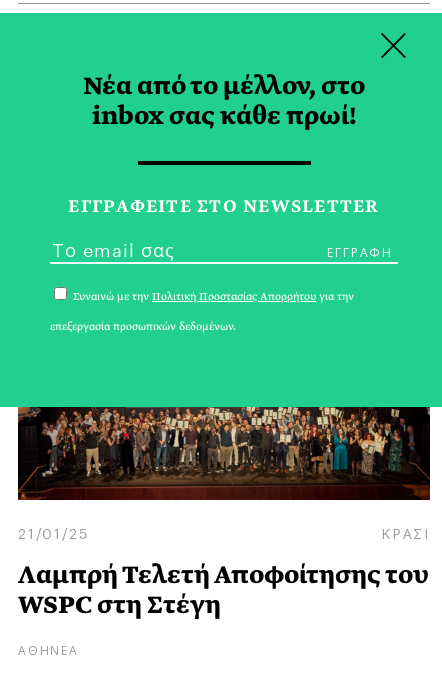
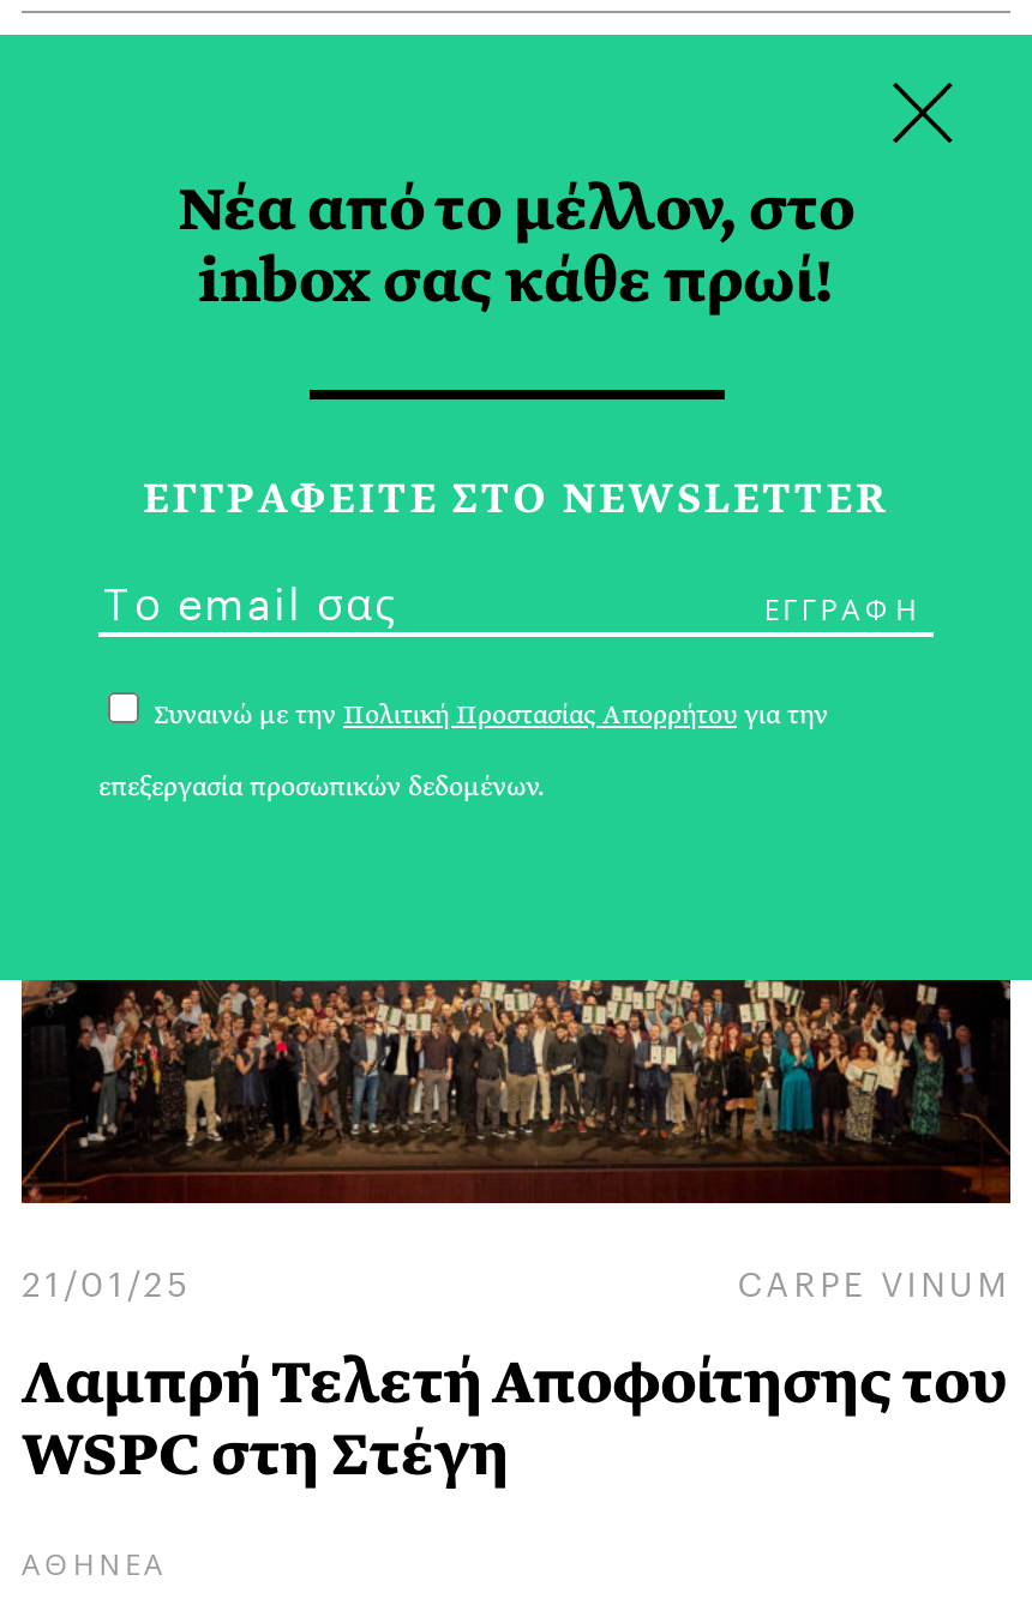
[381,521,430,543] ΚΡΑΣΙ -> [737,1253,1010,1306] CARPE VINUM

